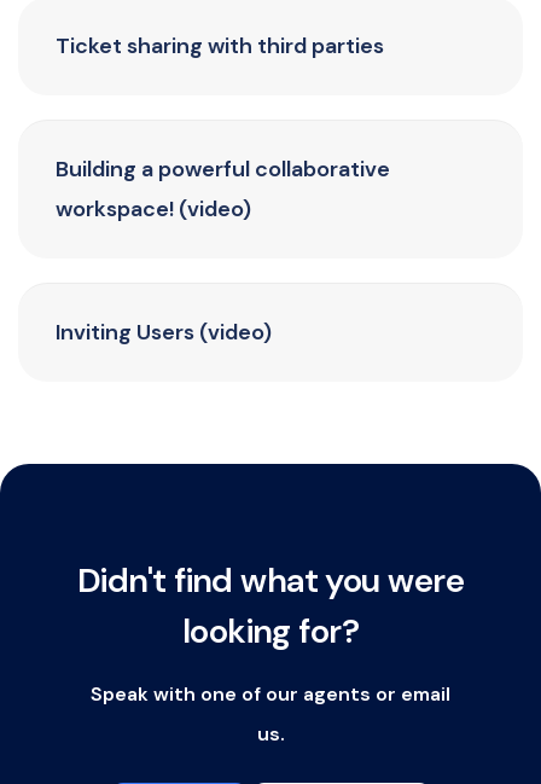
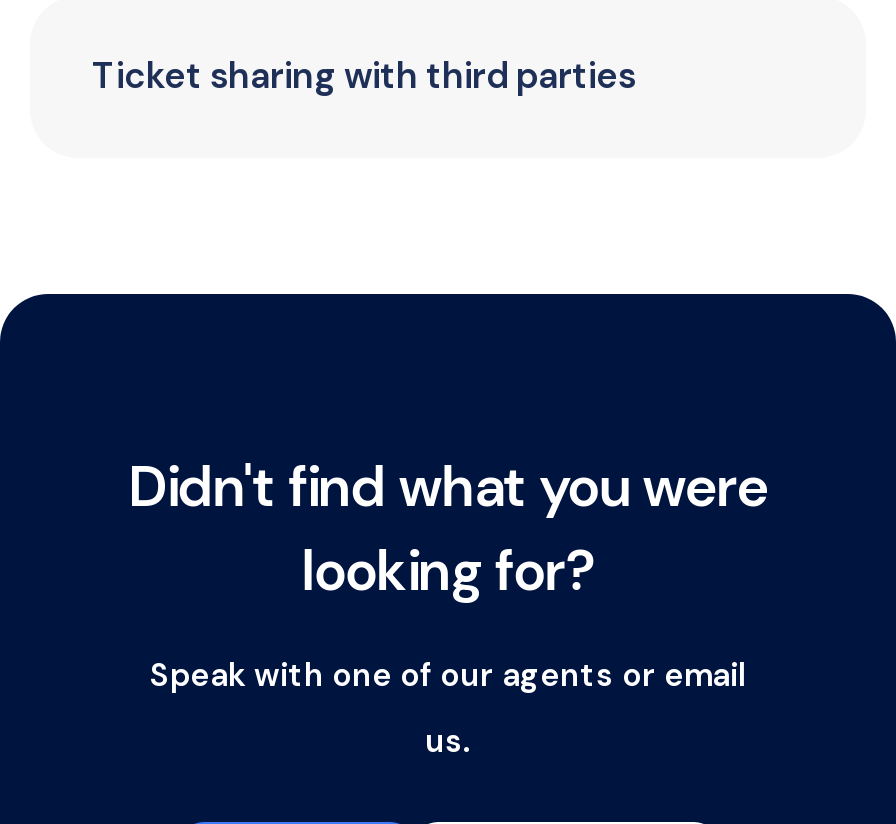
[56,155,390,223] Building a powerful collaborative | workspace! (video) -> none
[56,318,272,347] Inviting Users (video) -> none

